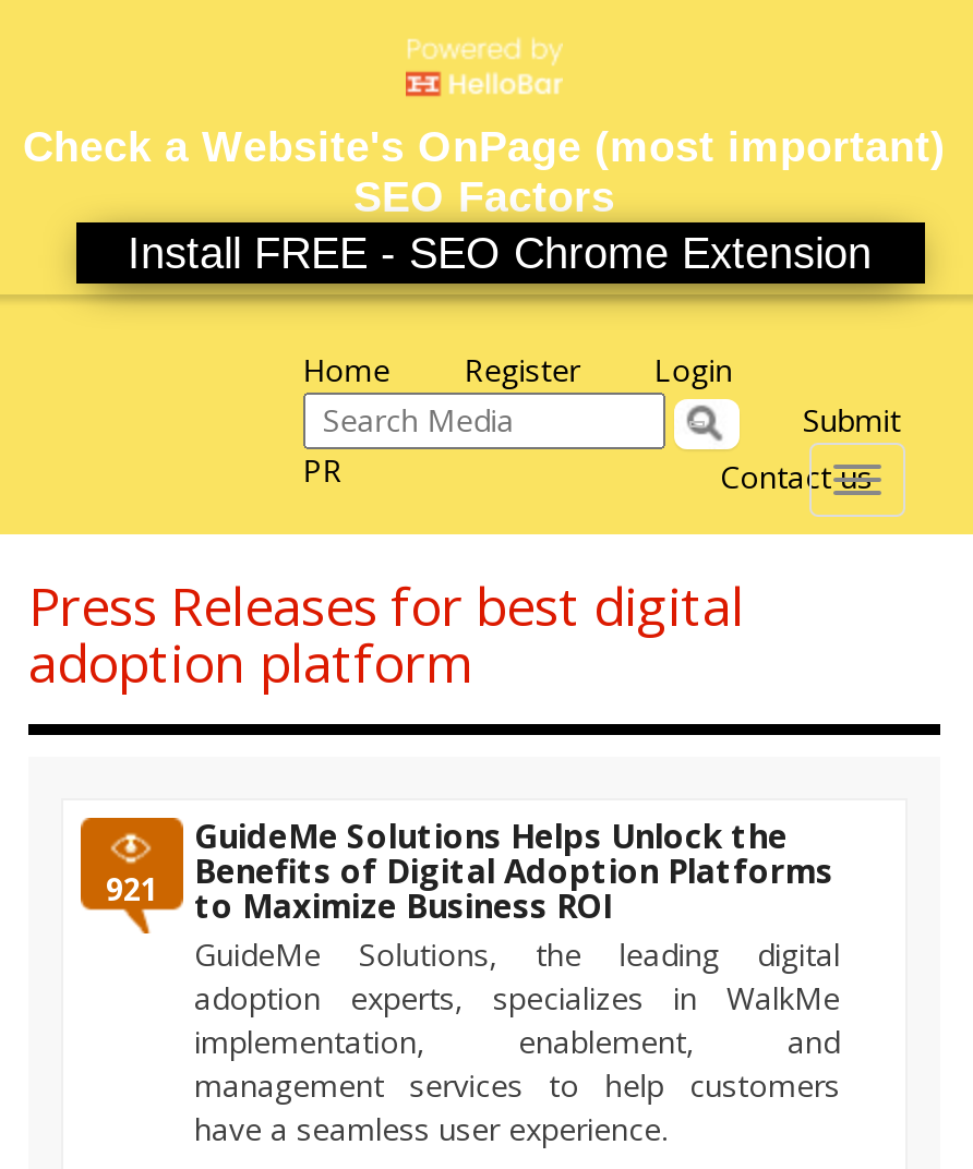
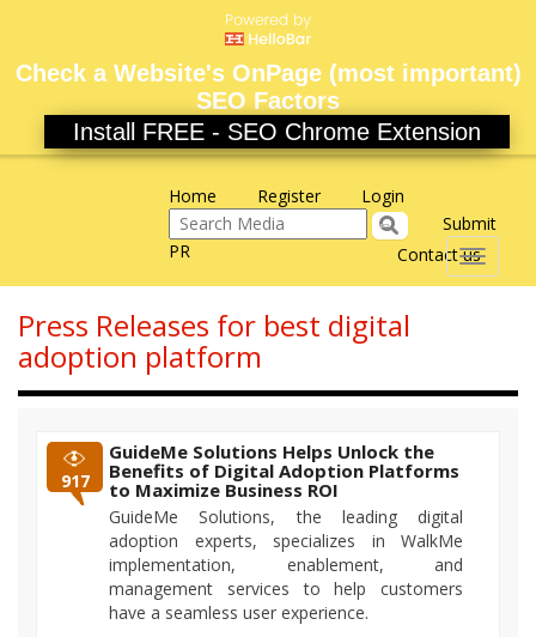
[106,848,833,927] 921 Benefits of Digital Adoption Platforms to Maximize Business ROI -> [60,459,459,502] 917 Benefits of Digital Adoption Platforms to Maximize Business ROI

